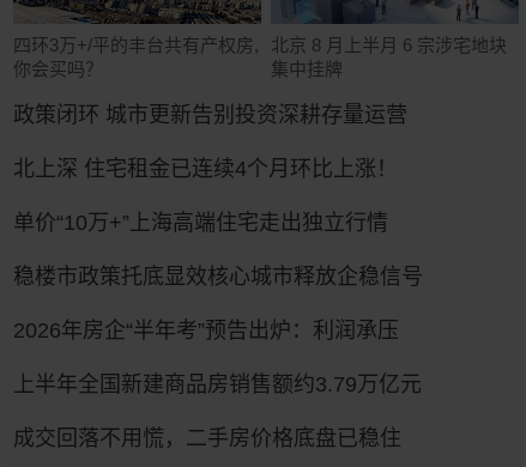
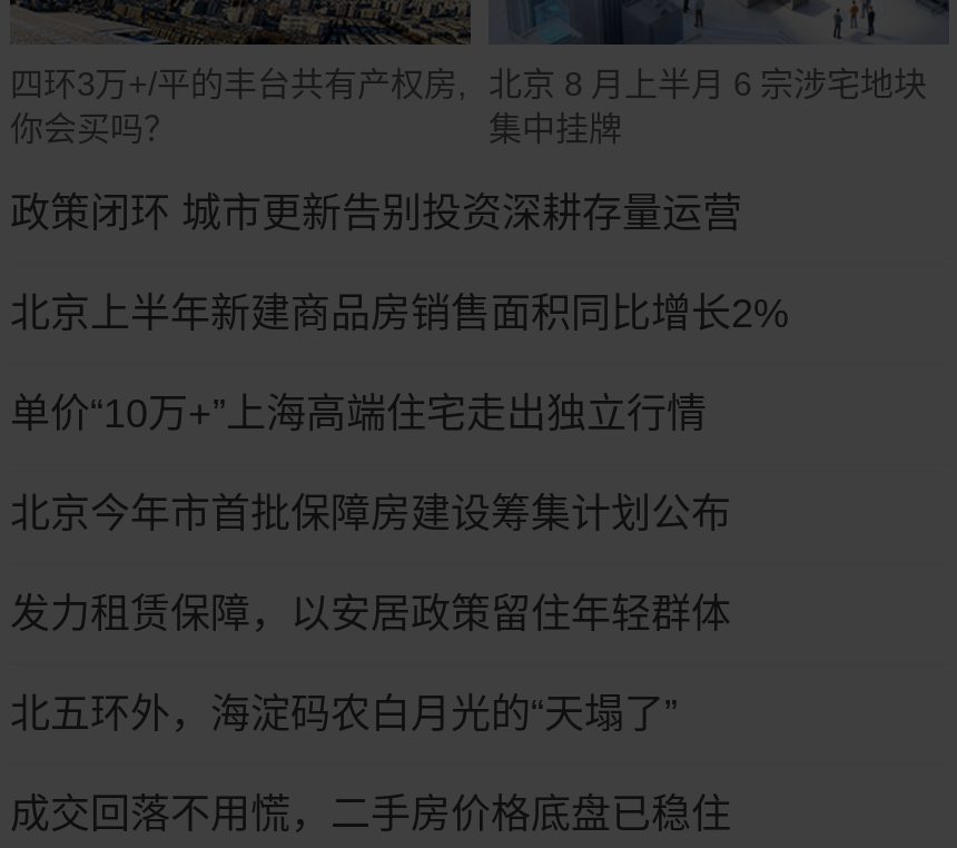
[13,157,398,181] 北上深 住宅租金已连续4个月环比上涨！ -> [10,291,789,336] 北京上半年新建商品房销售面积同比增长2%
[13,264,423,288] 稳楼市政策托底显效核心城市释放企稳信号 -> [10,491,731,536] 北京今年市首批保障房建设筹集计划公布
[13,318,399,342] 2026年房企“半年考”预告出炉：利润承压 -> [10,592,731,636] 发力租赁保障，以安居政策留住年轻群体
[13,372,422,396] 上半年全国新建商品房销售额约3.79万亿元 -> [10,692,678,736] 北五环外，海淀码农白月光的“天塌了”

